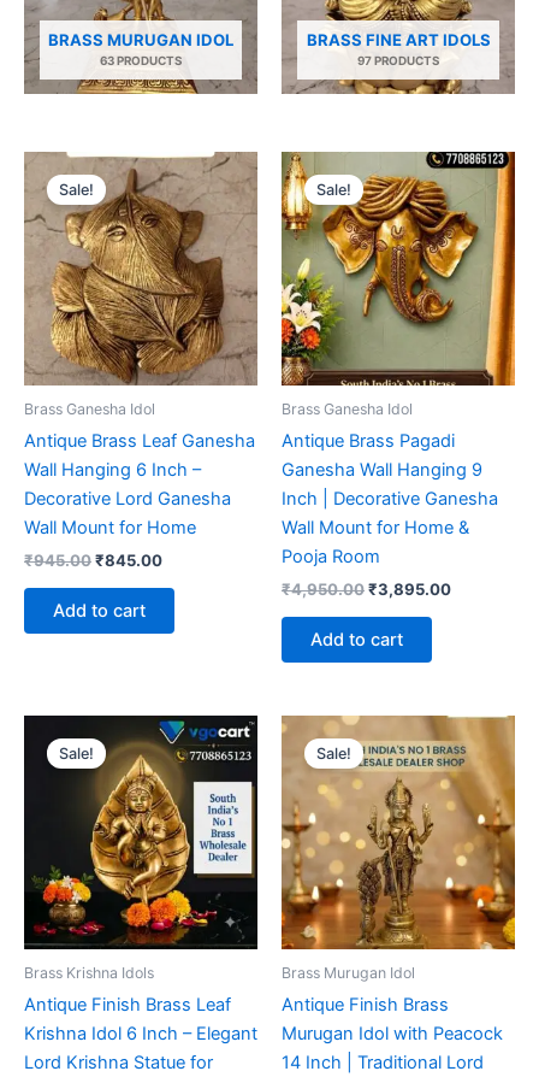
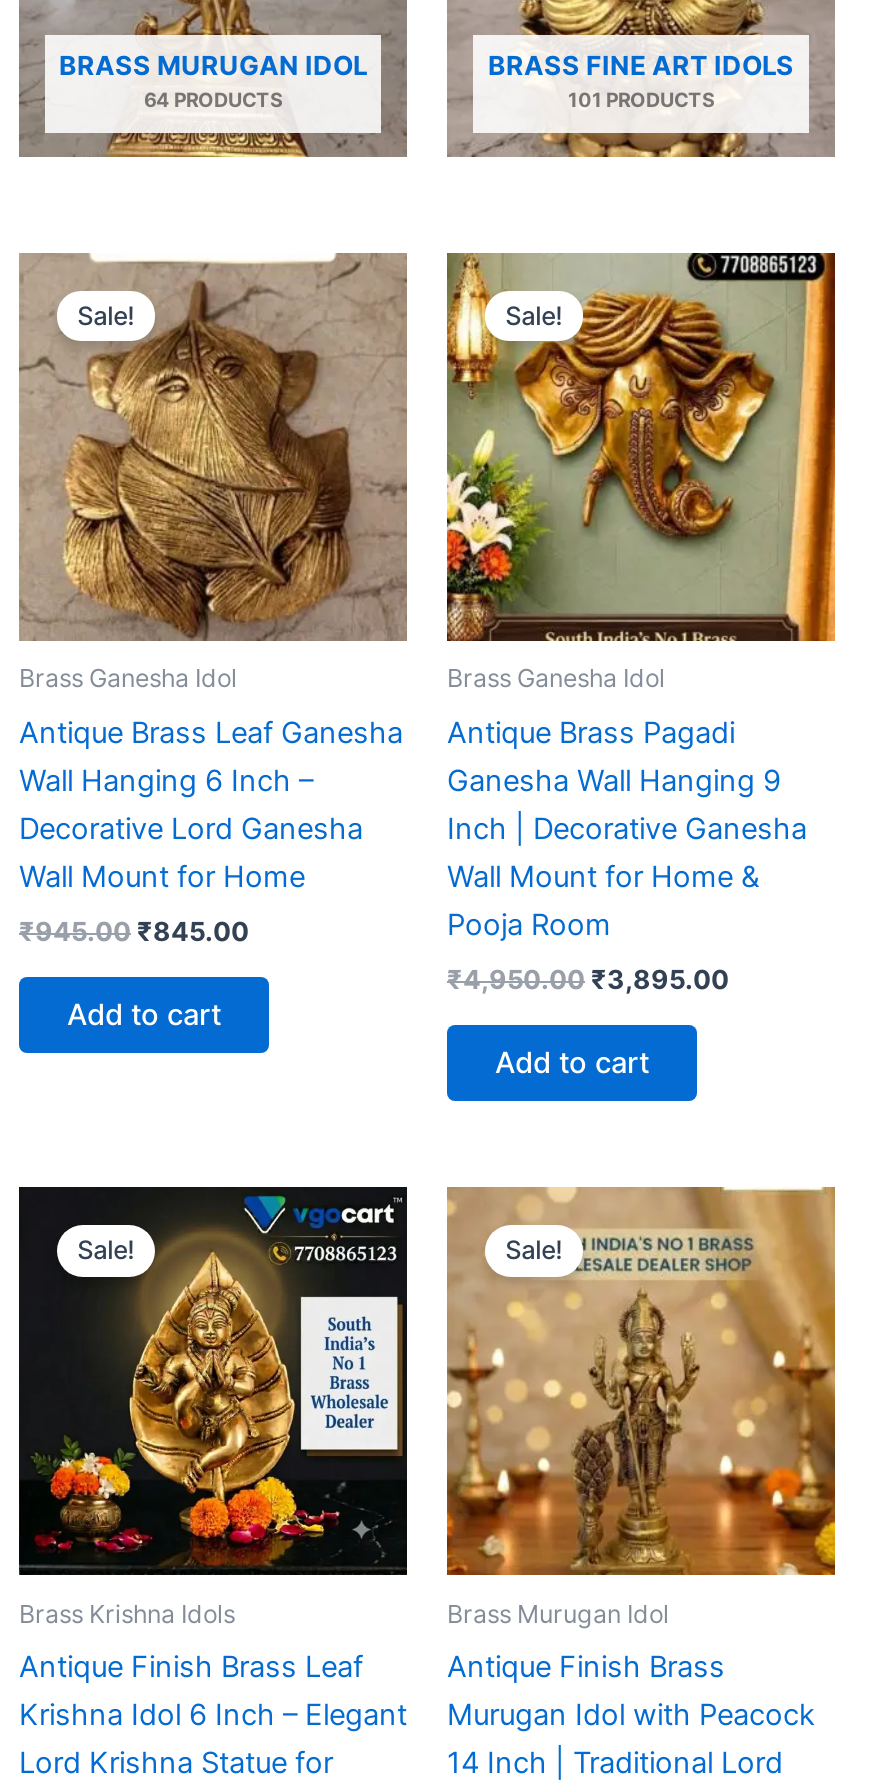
[100,53,182,67] 63 PRODUCTS -> [144,88,282,112] 64 PRODUCTS
[357,53,439,67] 97 PRODUCTS -> [568,88,714,112] 101 PRODUCTS

